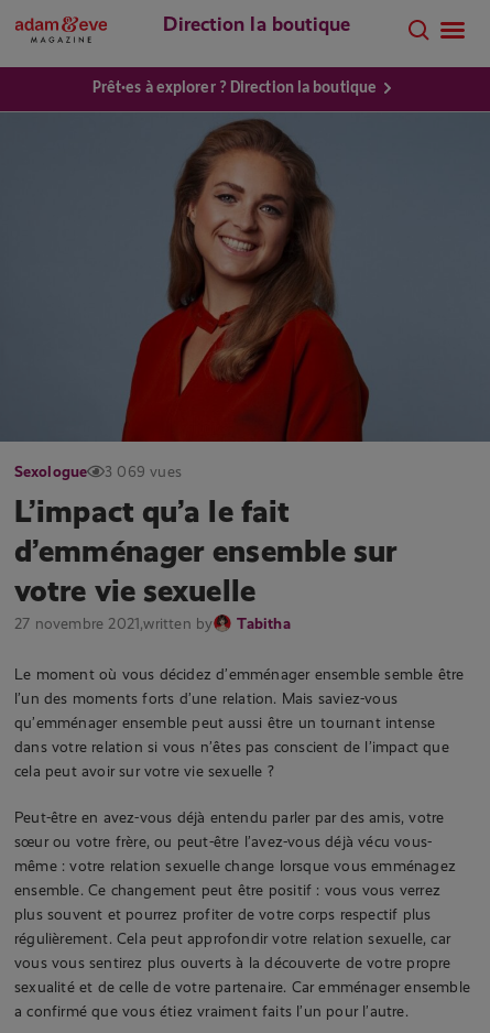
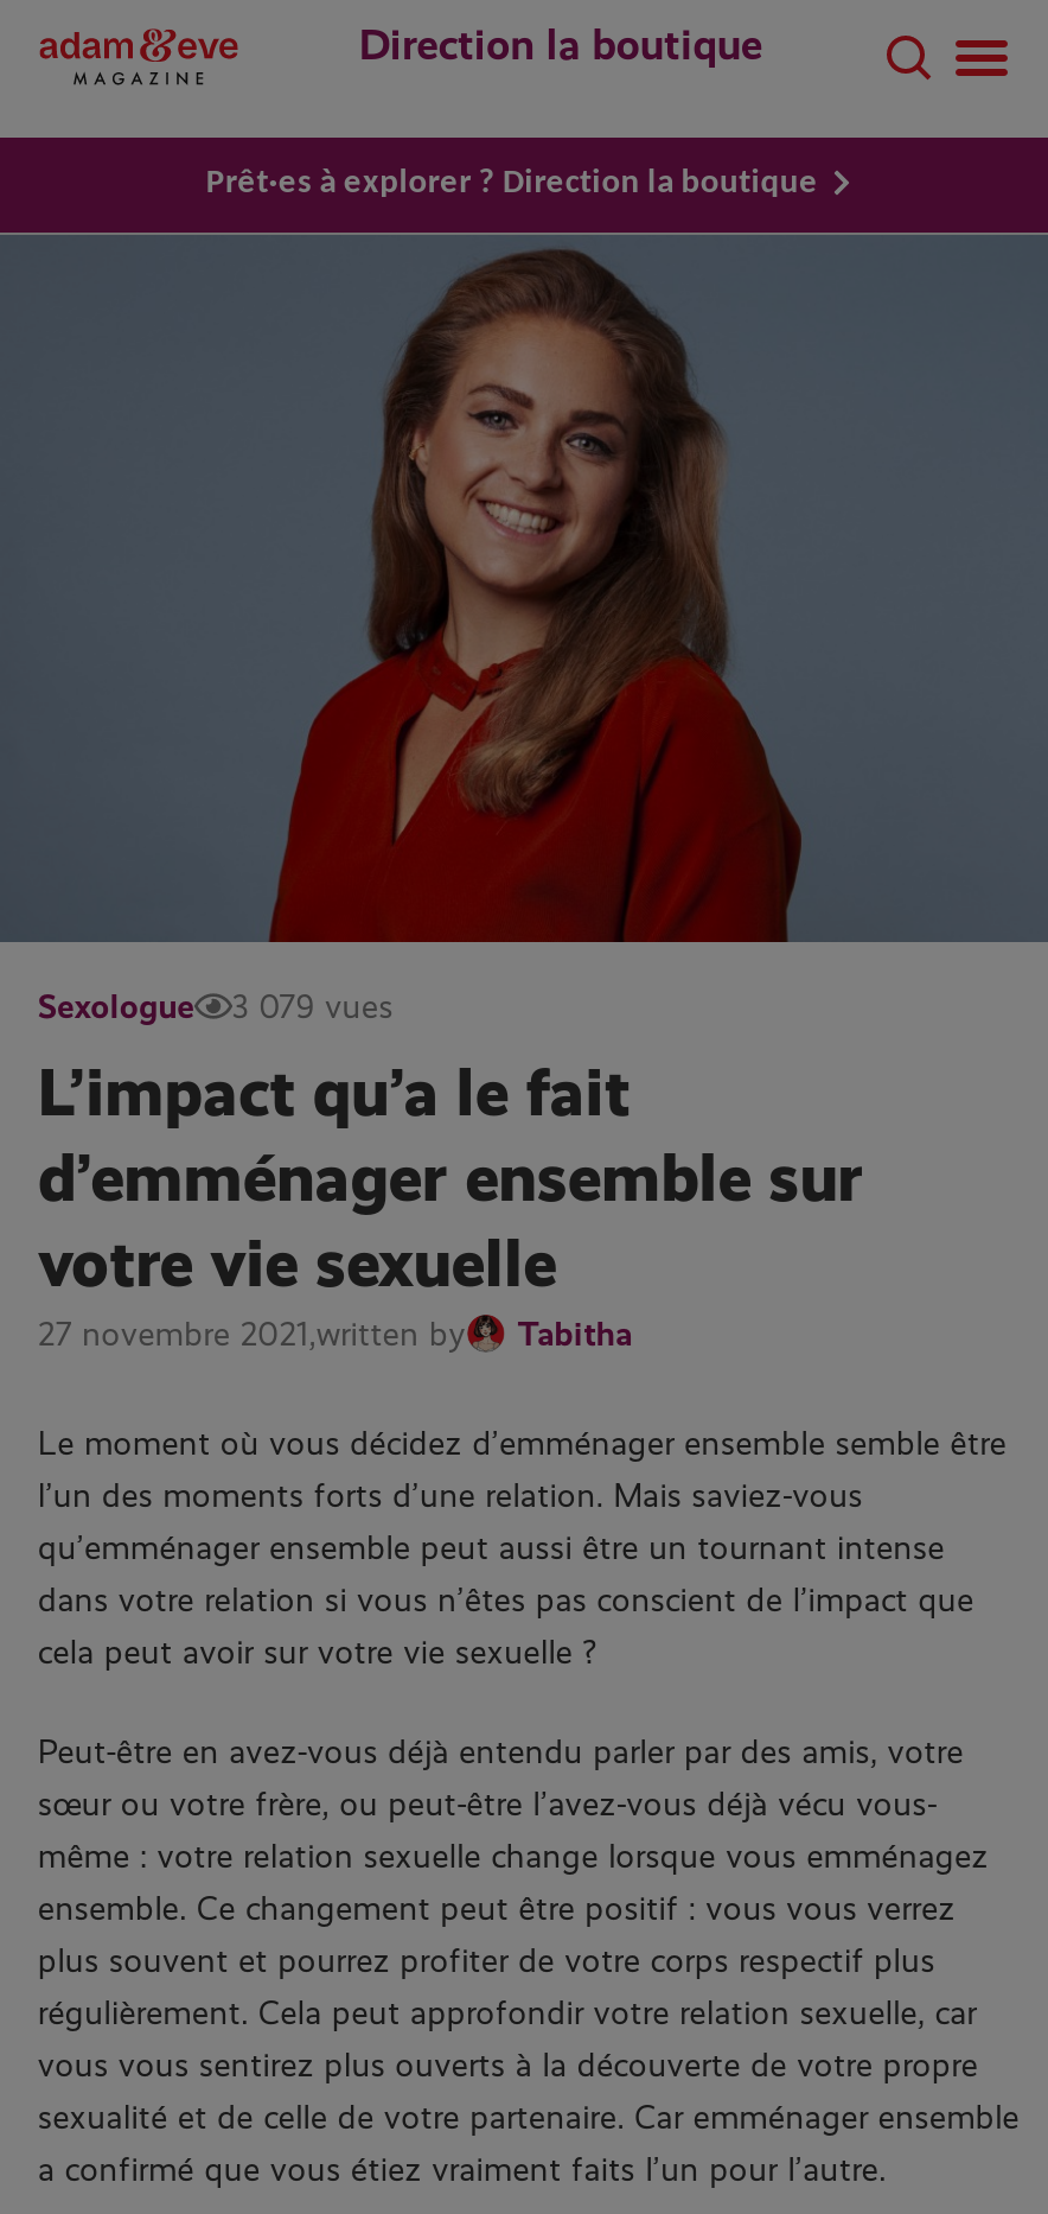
[14,462,182,480] Sexologue 3 069 vues -> [38,988,393,1026] Sexologue 3 079 vues

